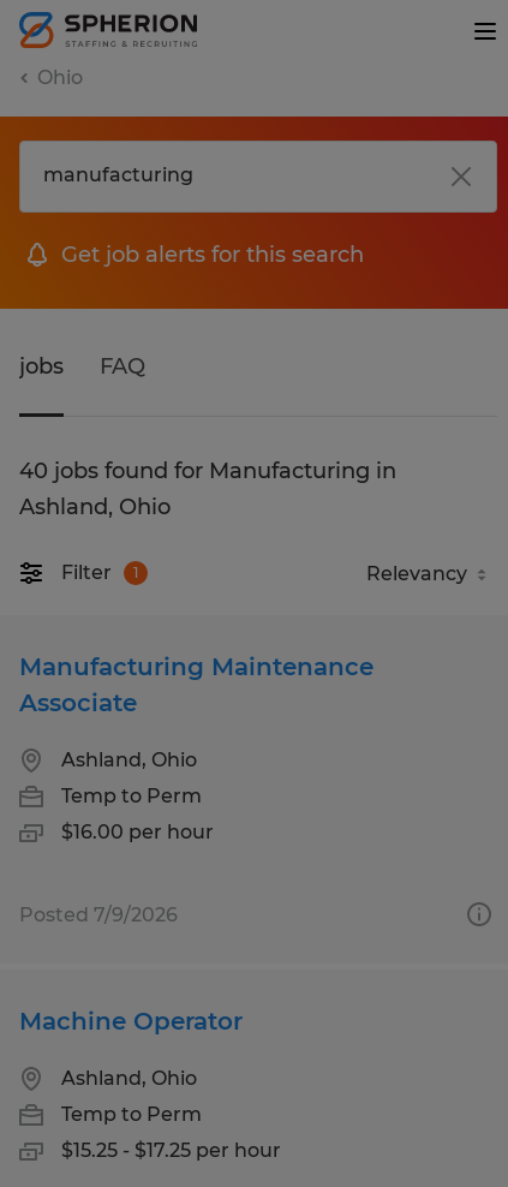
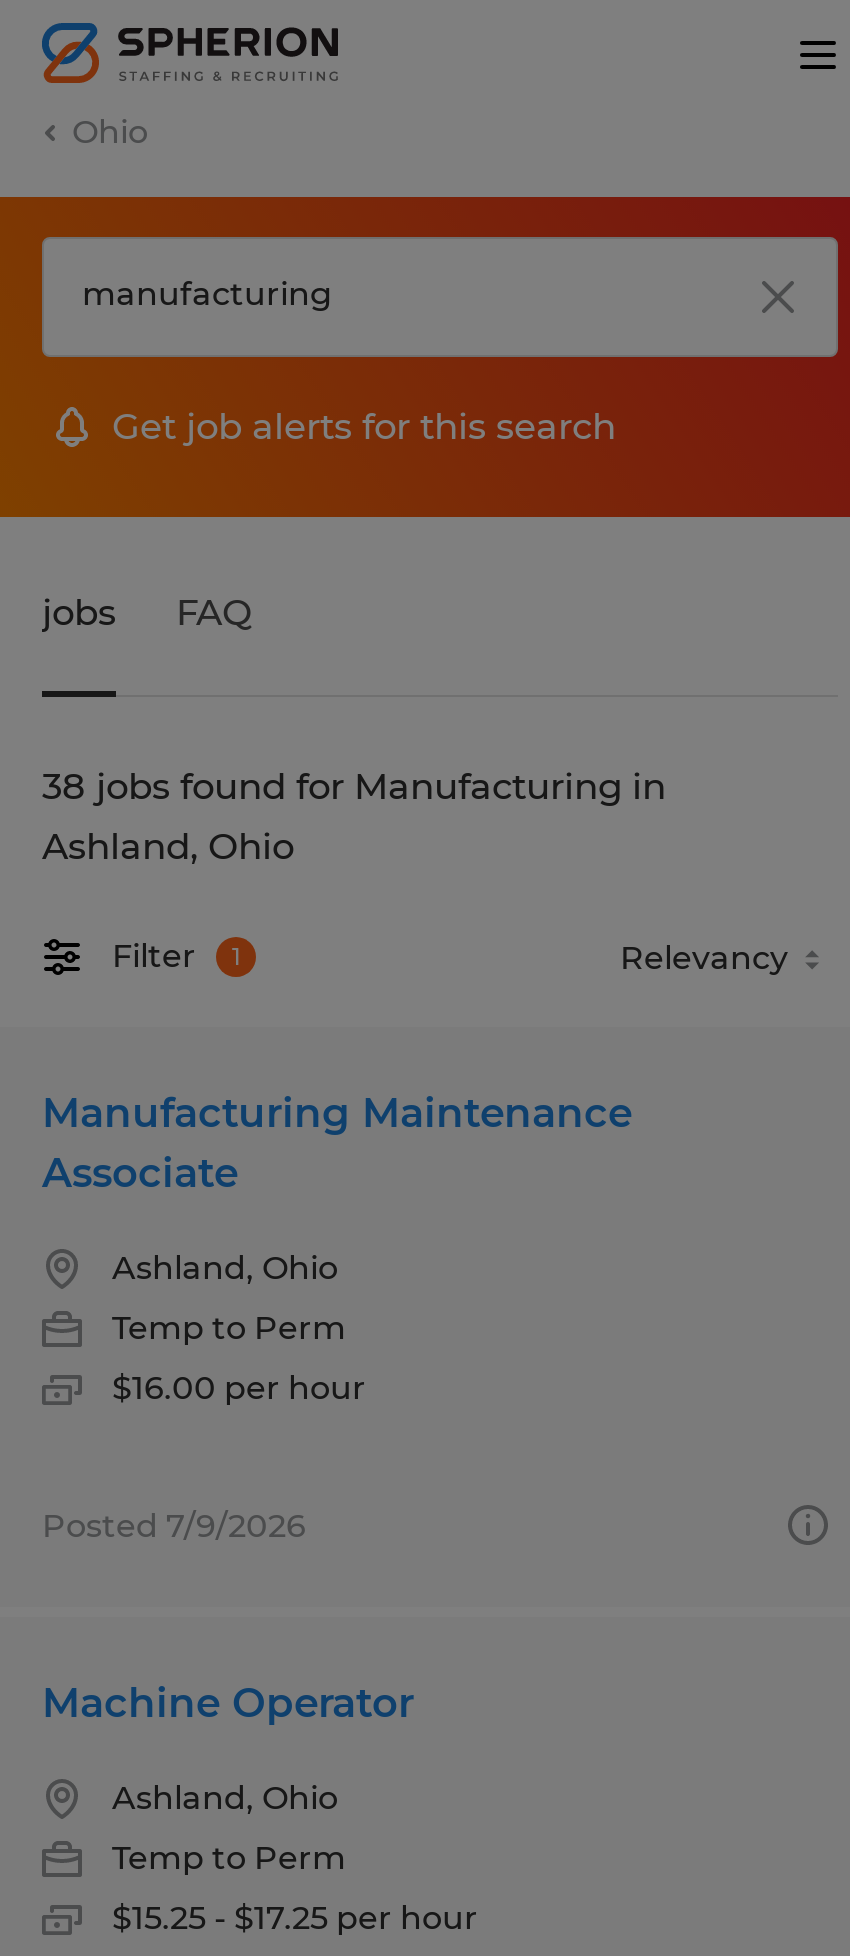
[19,458,396,484] 40 jobs found for Manufacturing in -> [42,765,666,809] 38 jobs found for Manufacturing in

